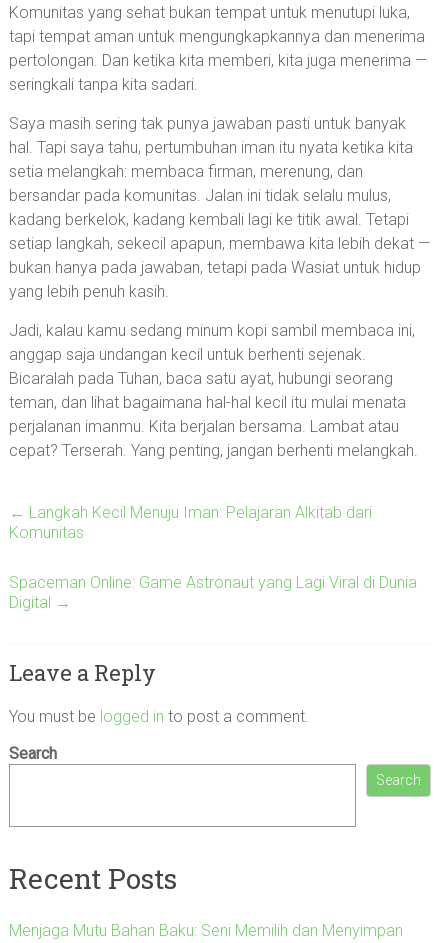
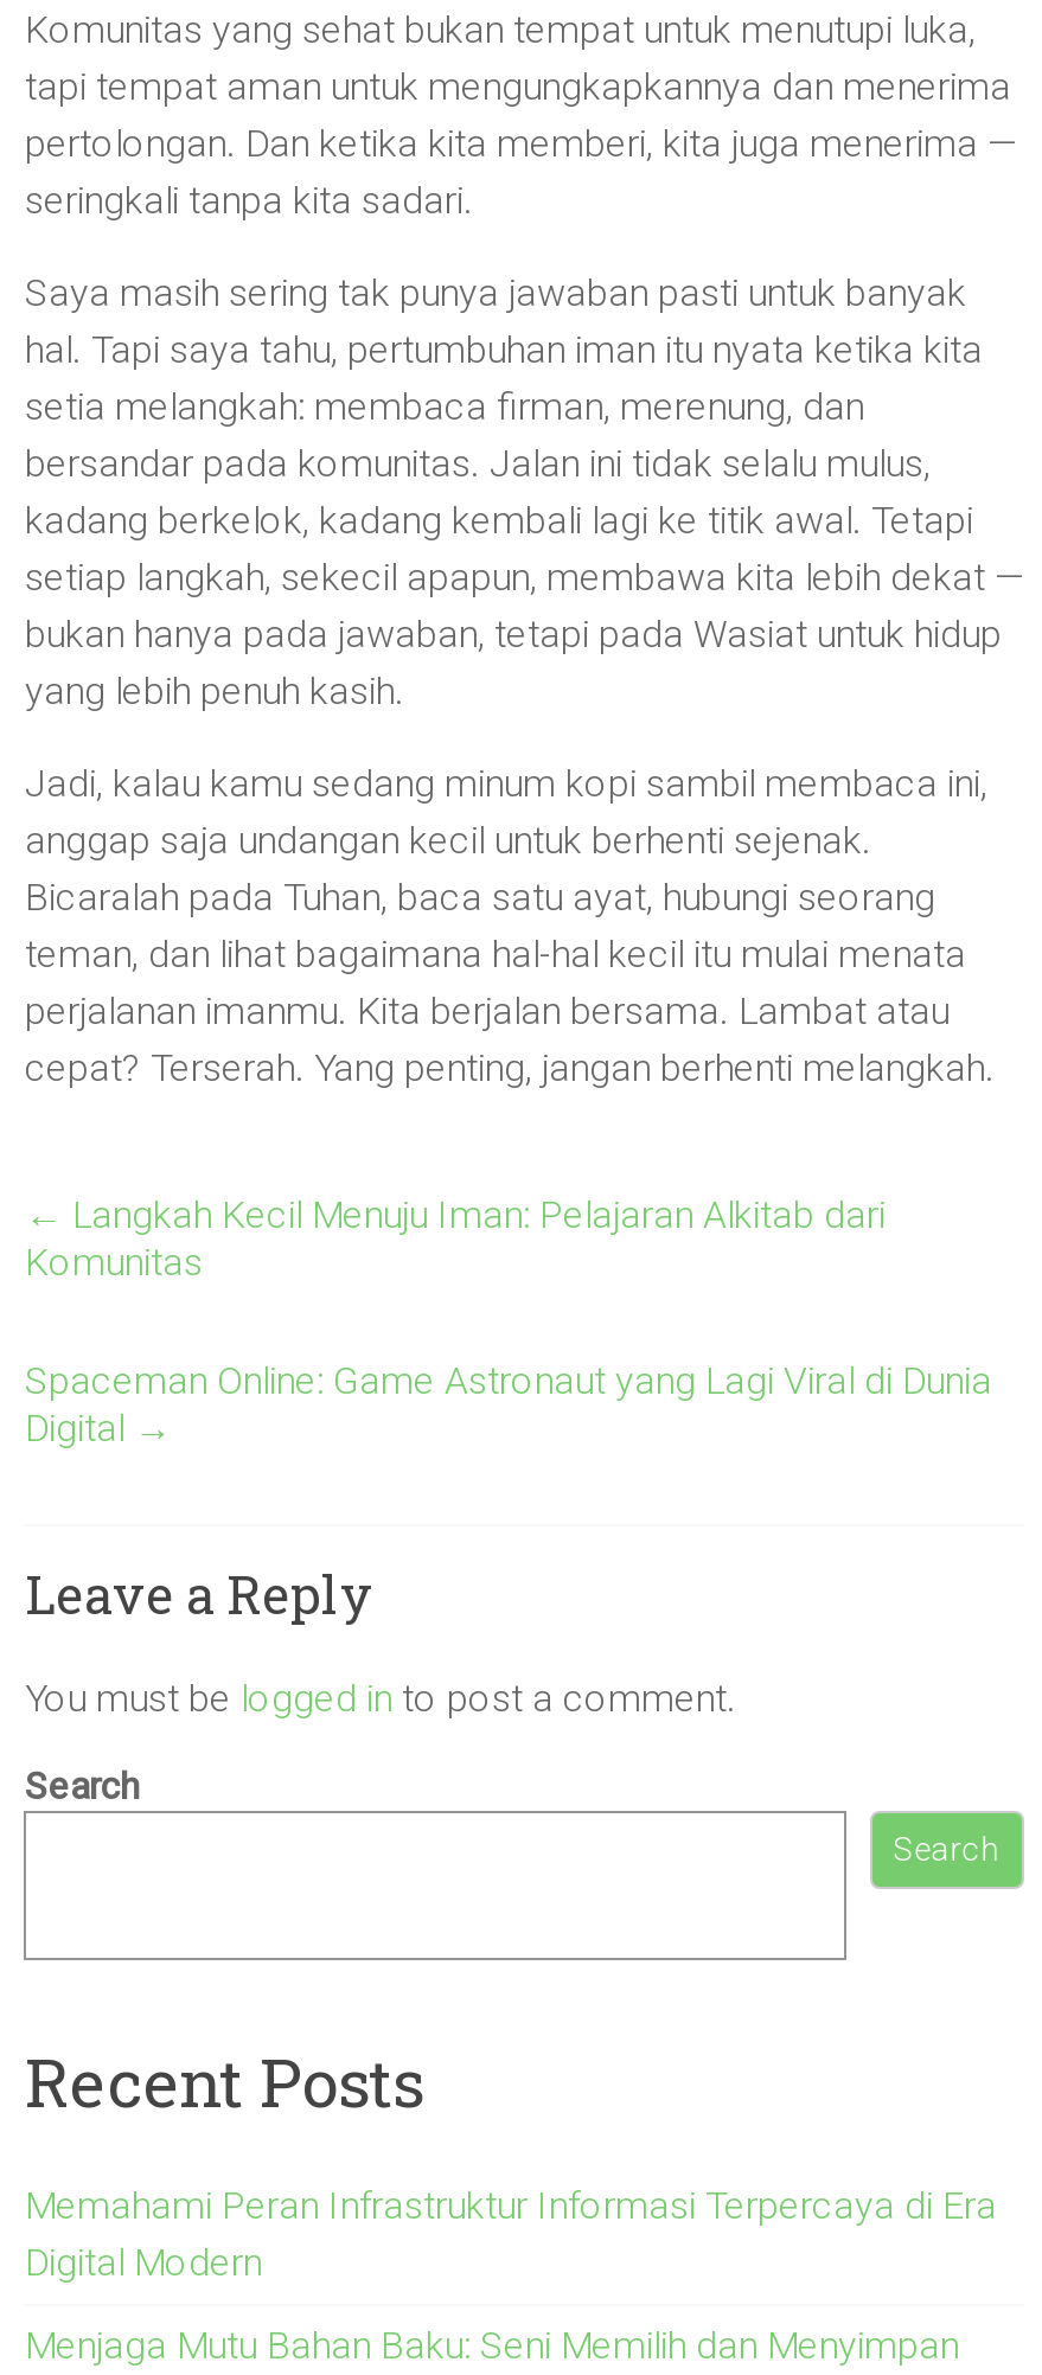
none -> [25,2182,997,2284] Memahami Peran Infrastruktur Informasi Terpercaya di Era | Digital Modern

